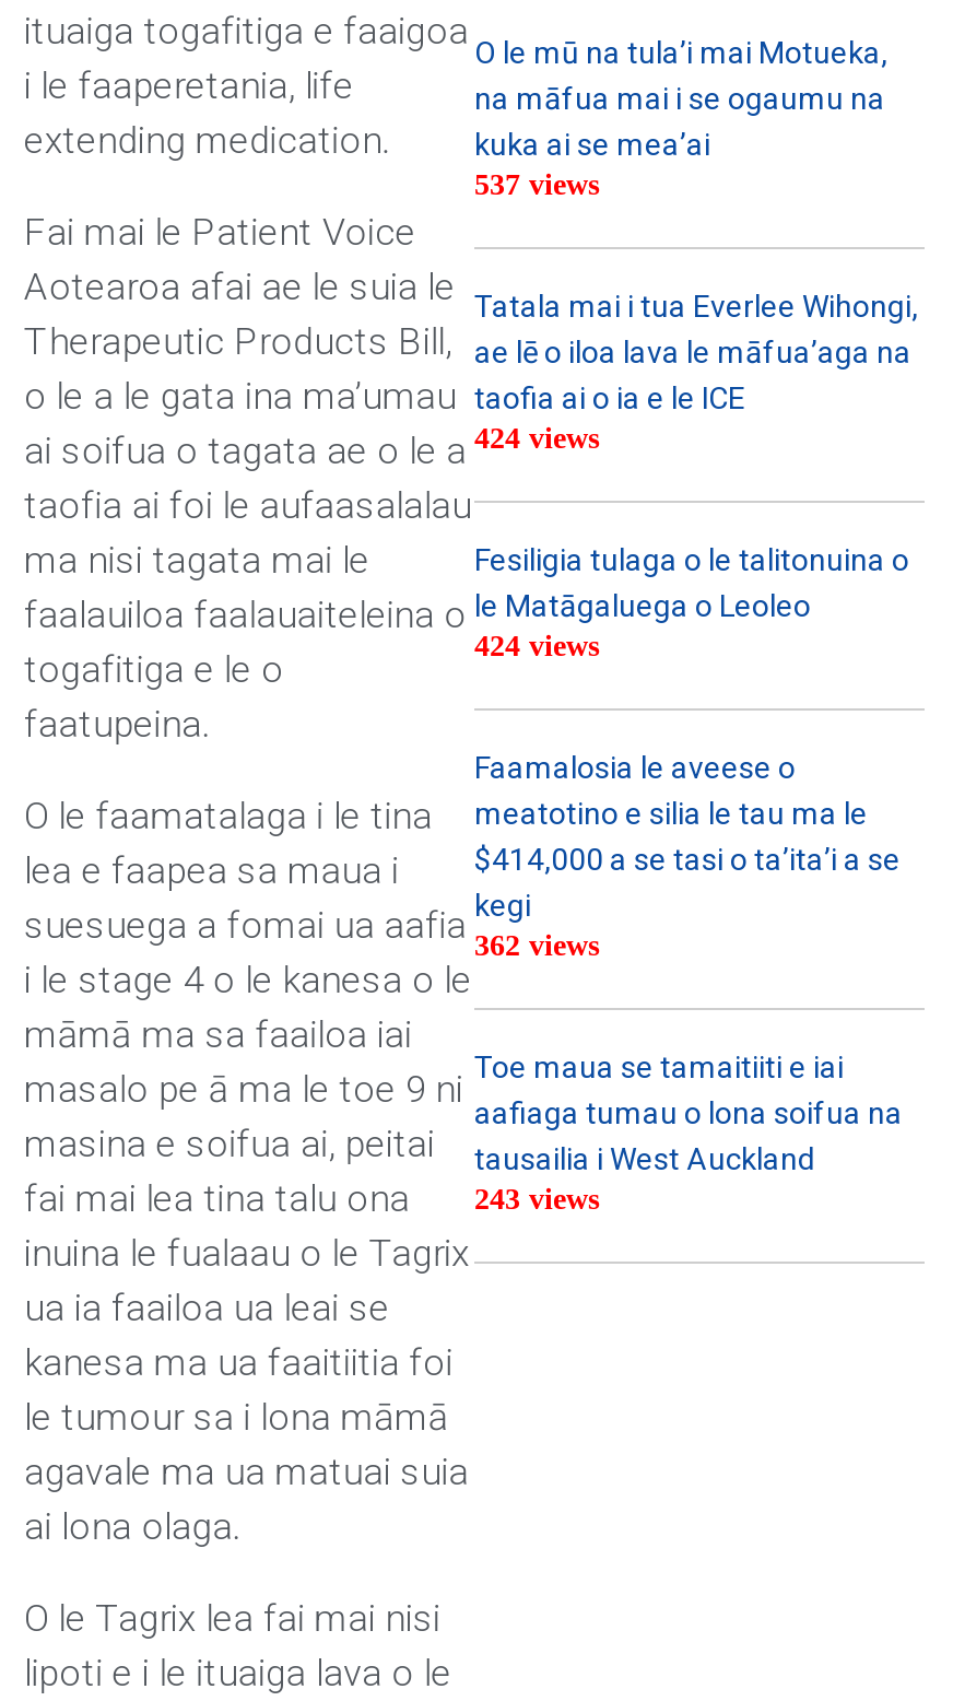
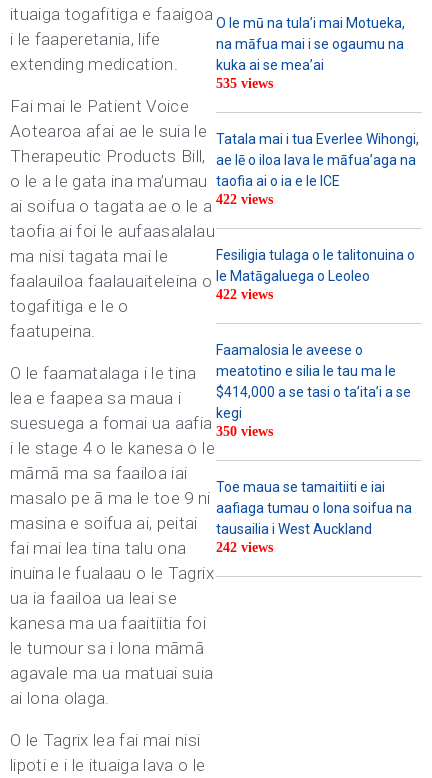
[474,167,599,200] 537 views -> [216,76,273,91] 535 views
[24,420,599,472] ai soifua o tagata ae o le a 424 views -> [10,192,273,216] ai soifua o tagata ae o le a 422 views
[474,628,599,661] 424 views -> [216,287,273,302] 422 views
[24,886,599,960] suesuega a fomai ua aafia 362 views kegi -> [10,405,273,439] suesuega a fomai ua aafia 350 views kegi
[24,1176,599,1220] fai mai lea tina talu ona 243 views -> [10,538,273,558] fai mai lea tina talu ona 242 views

